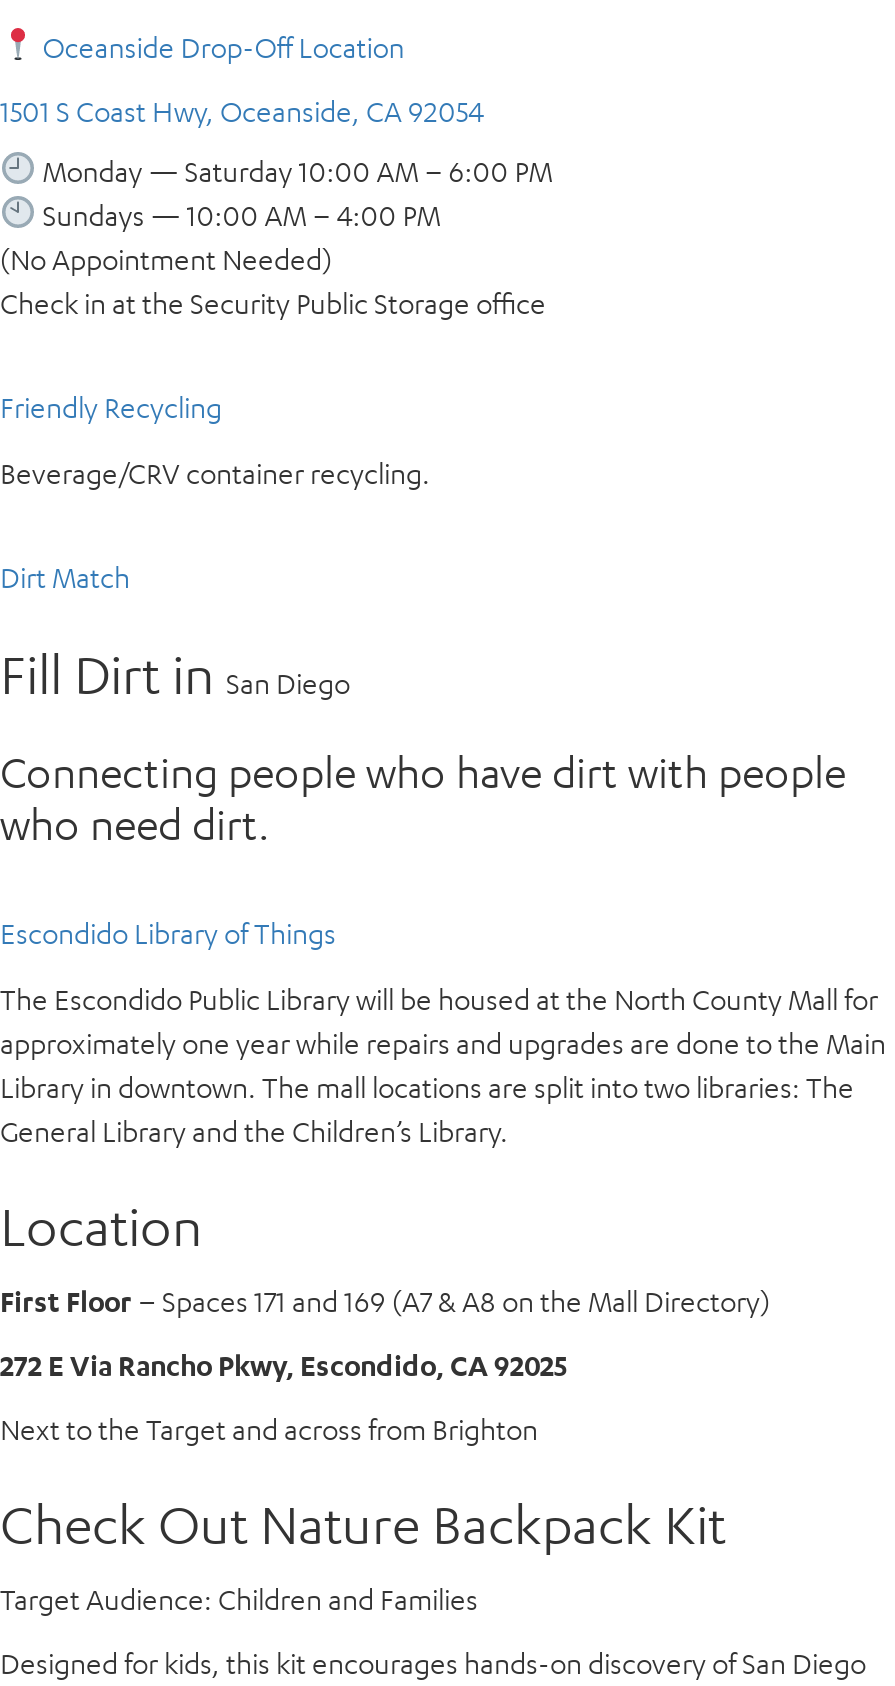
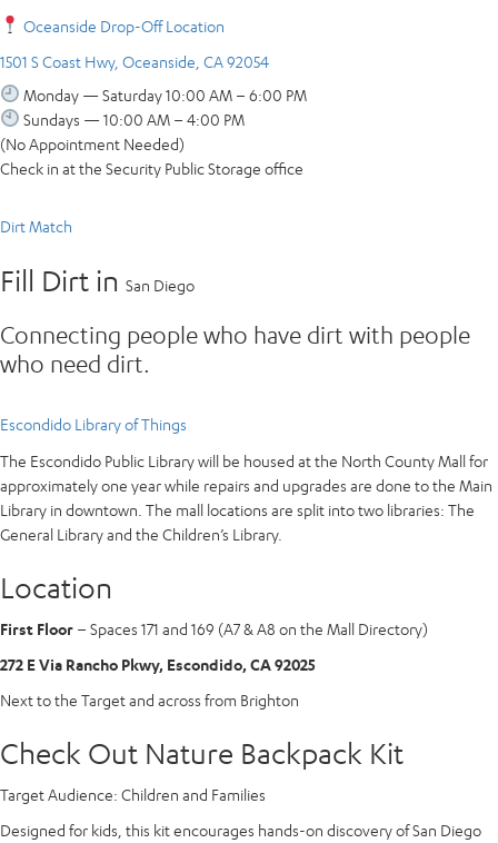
[0,389,430,489] Friendly Recycling | Beverage/CRV container recycling. -> none

